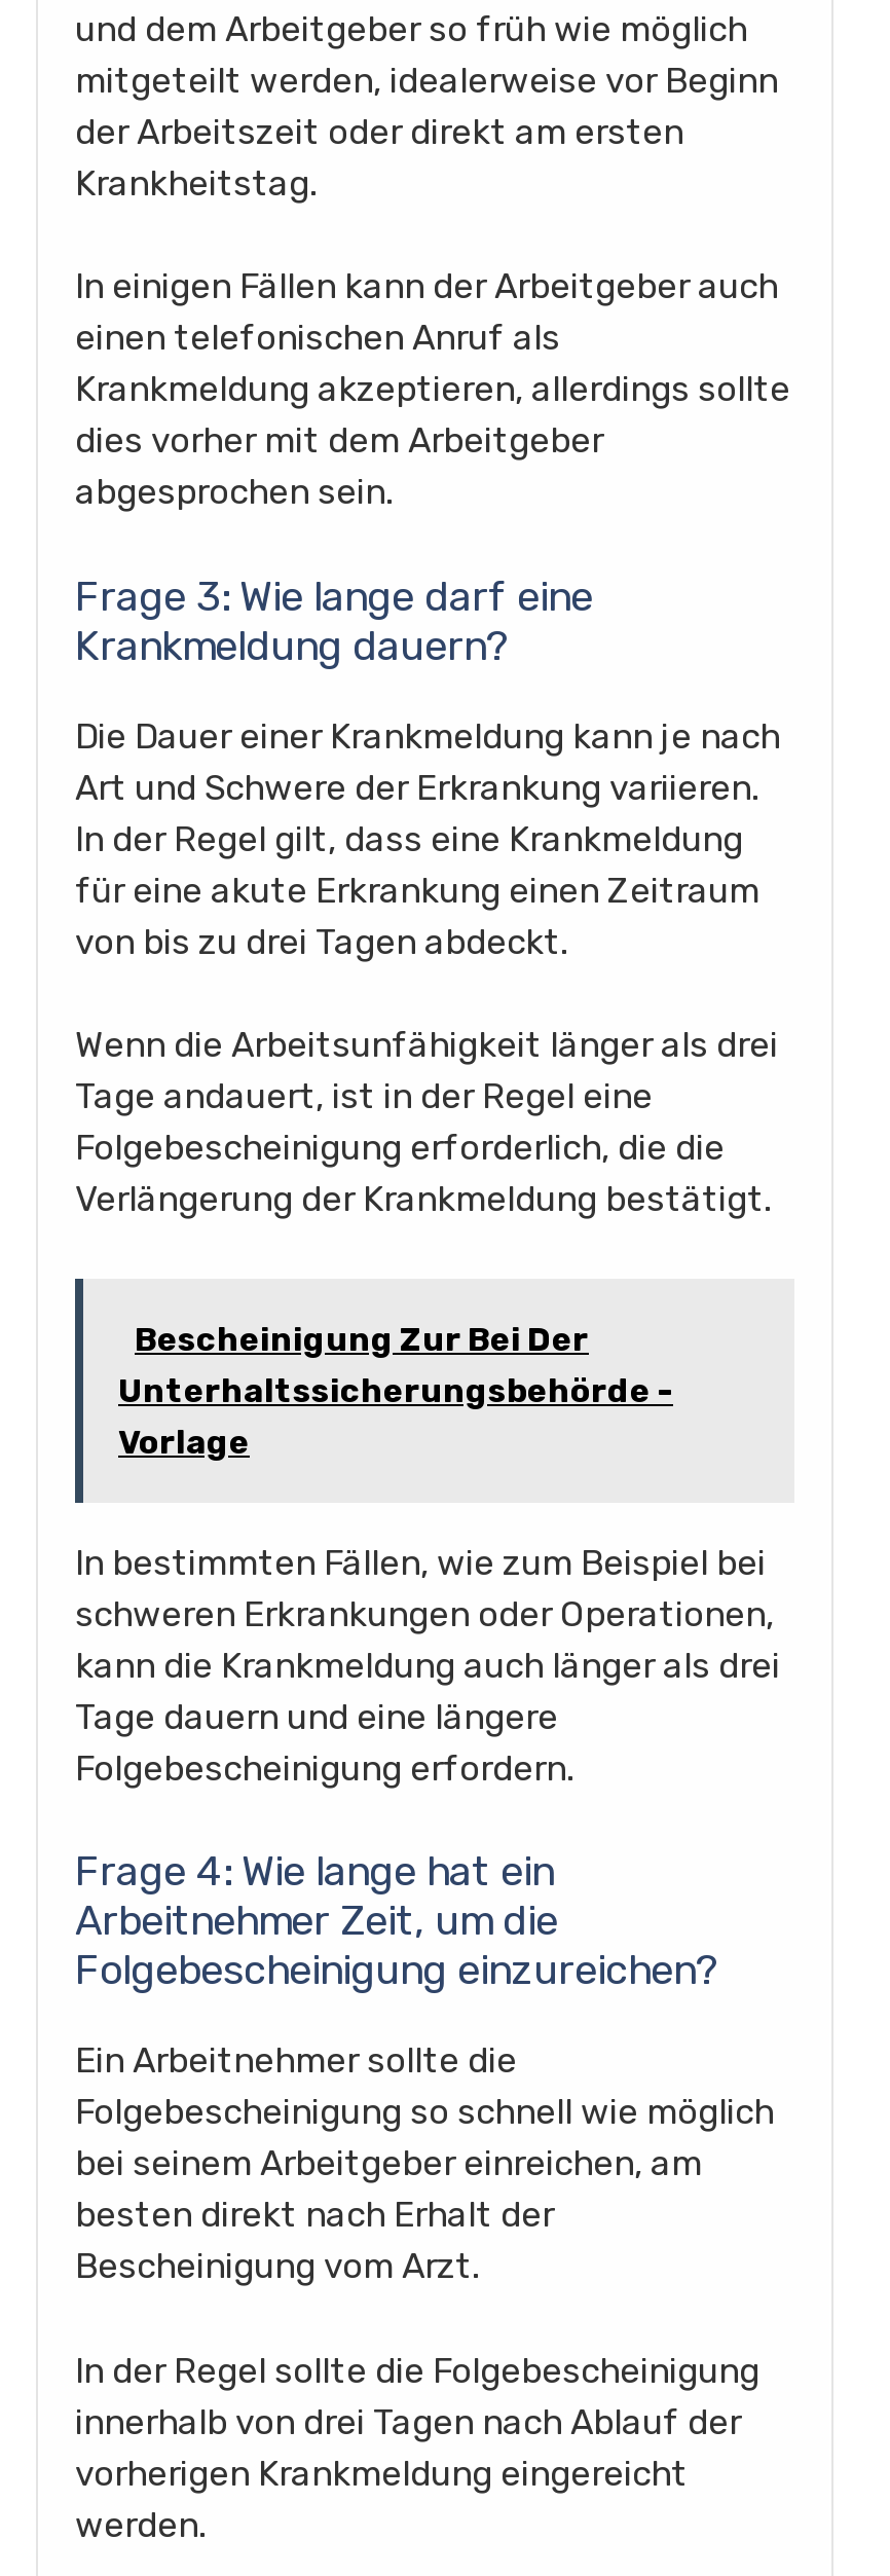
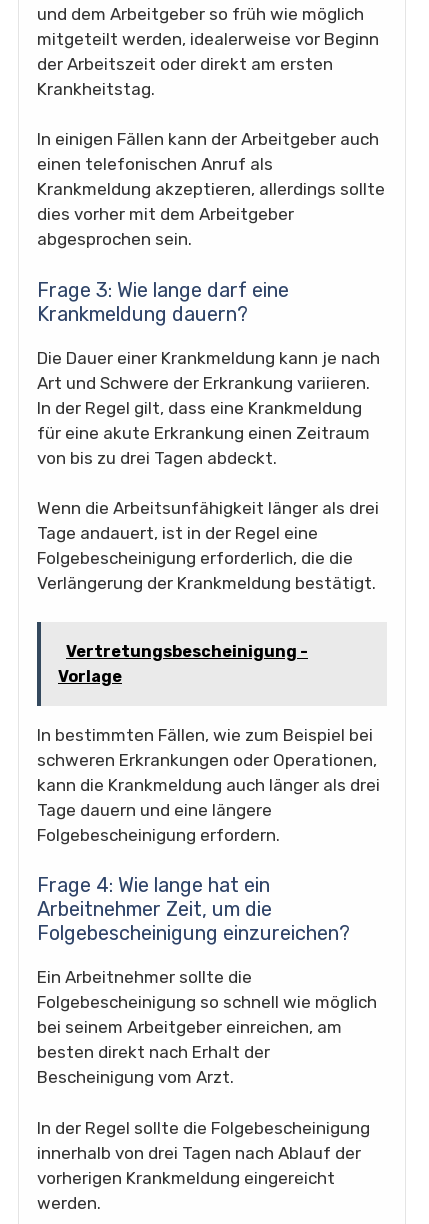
[118,1319,673,1409] Bescheinigung Zur Bei Der | Unterhaltssicherungsbehörde - -> [66,641,308,660] Vertretungsbescheinigung -

